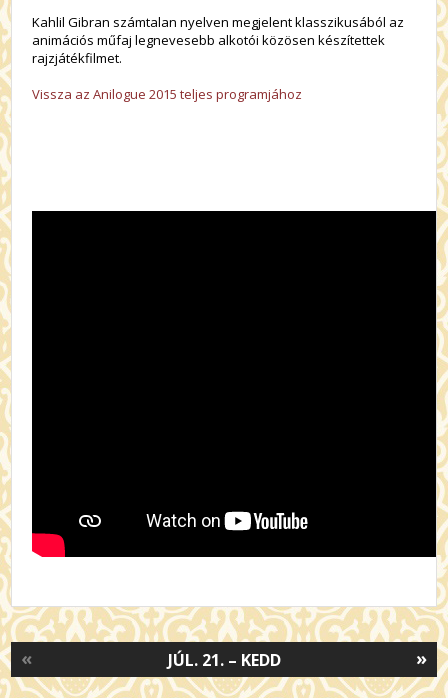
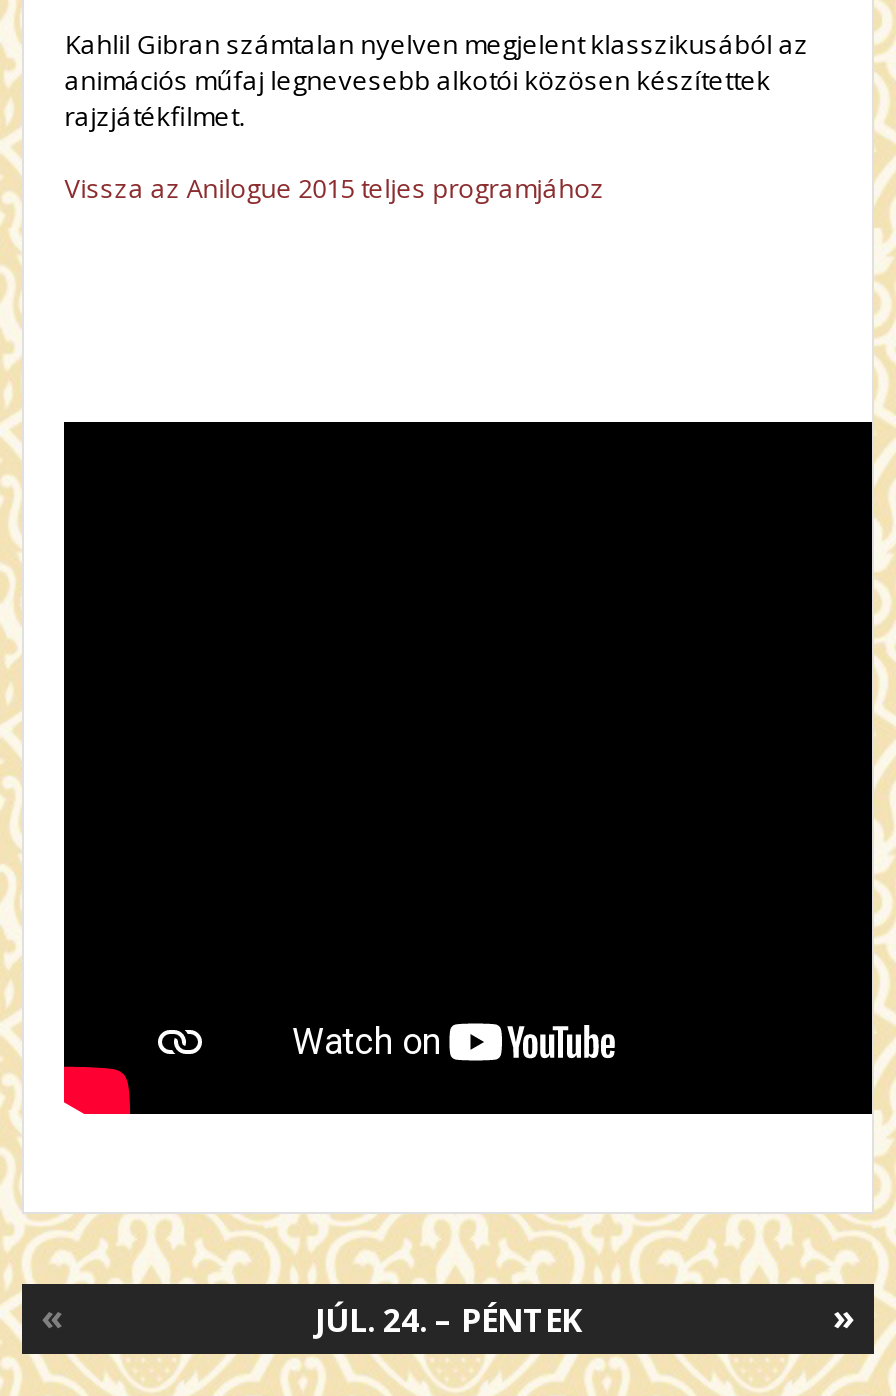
[167,649,280,671] JÚL. 21. – KEDD -> [315,1298,581,1342] JÚL. 24. – PÉNTEK

